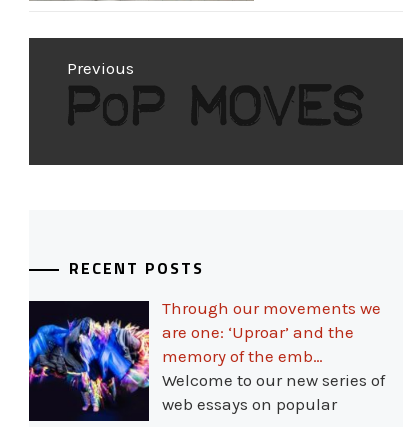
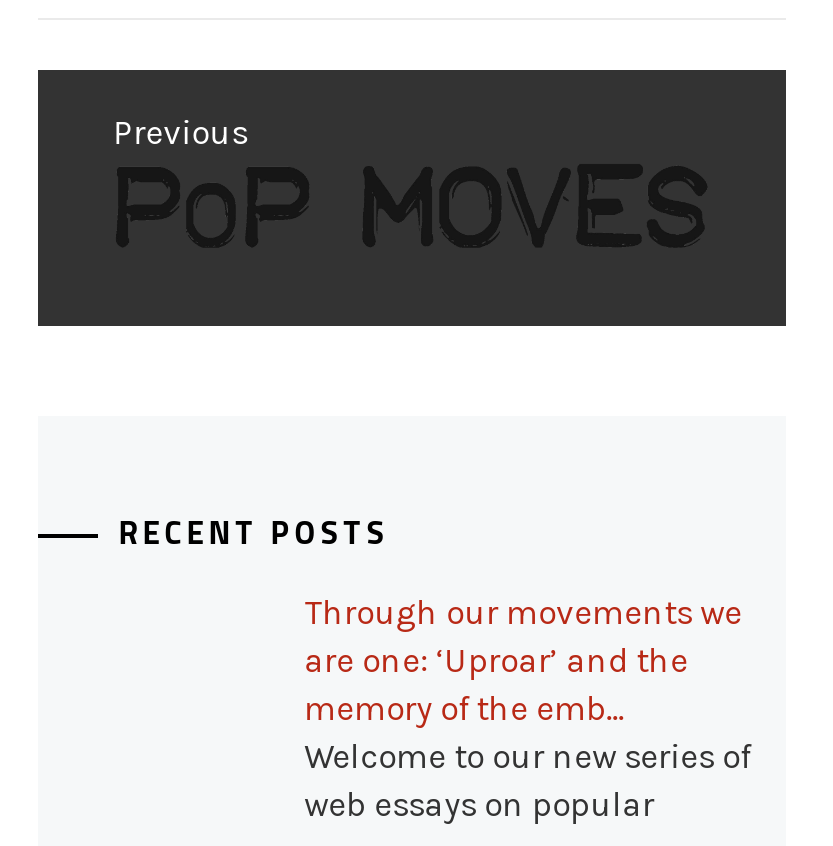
[28,300,150,422] [image] -> none

